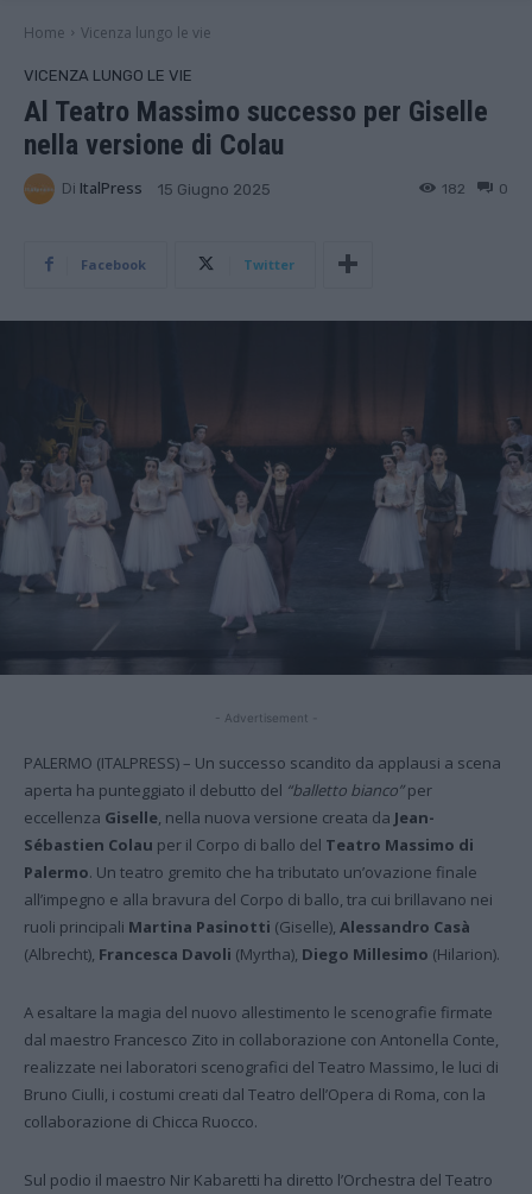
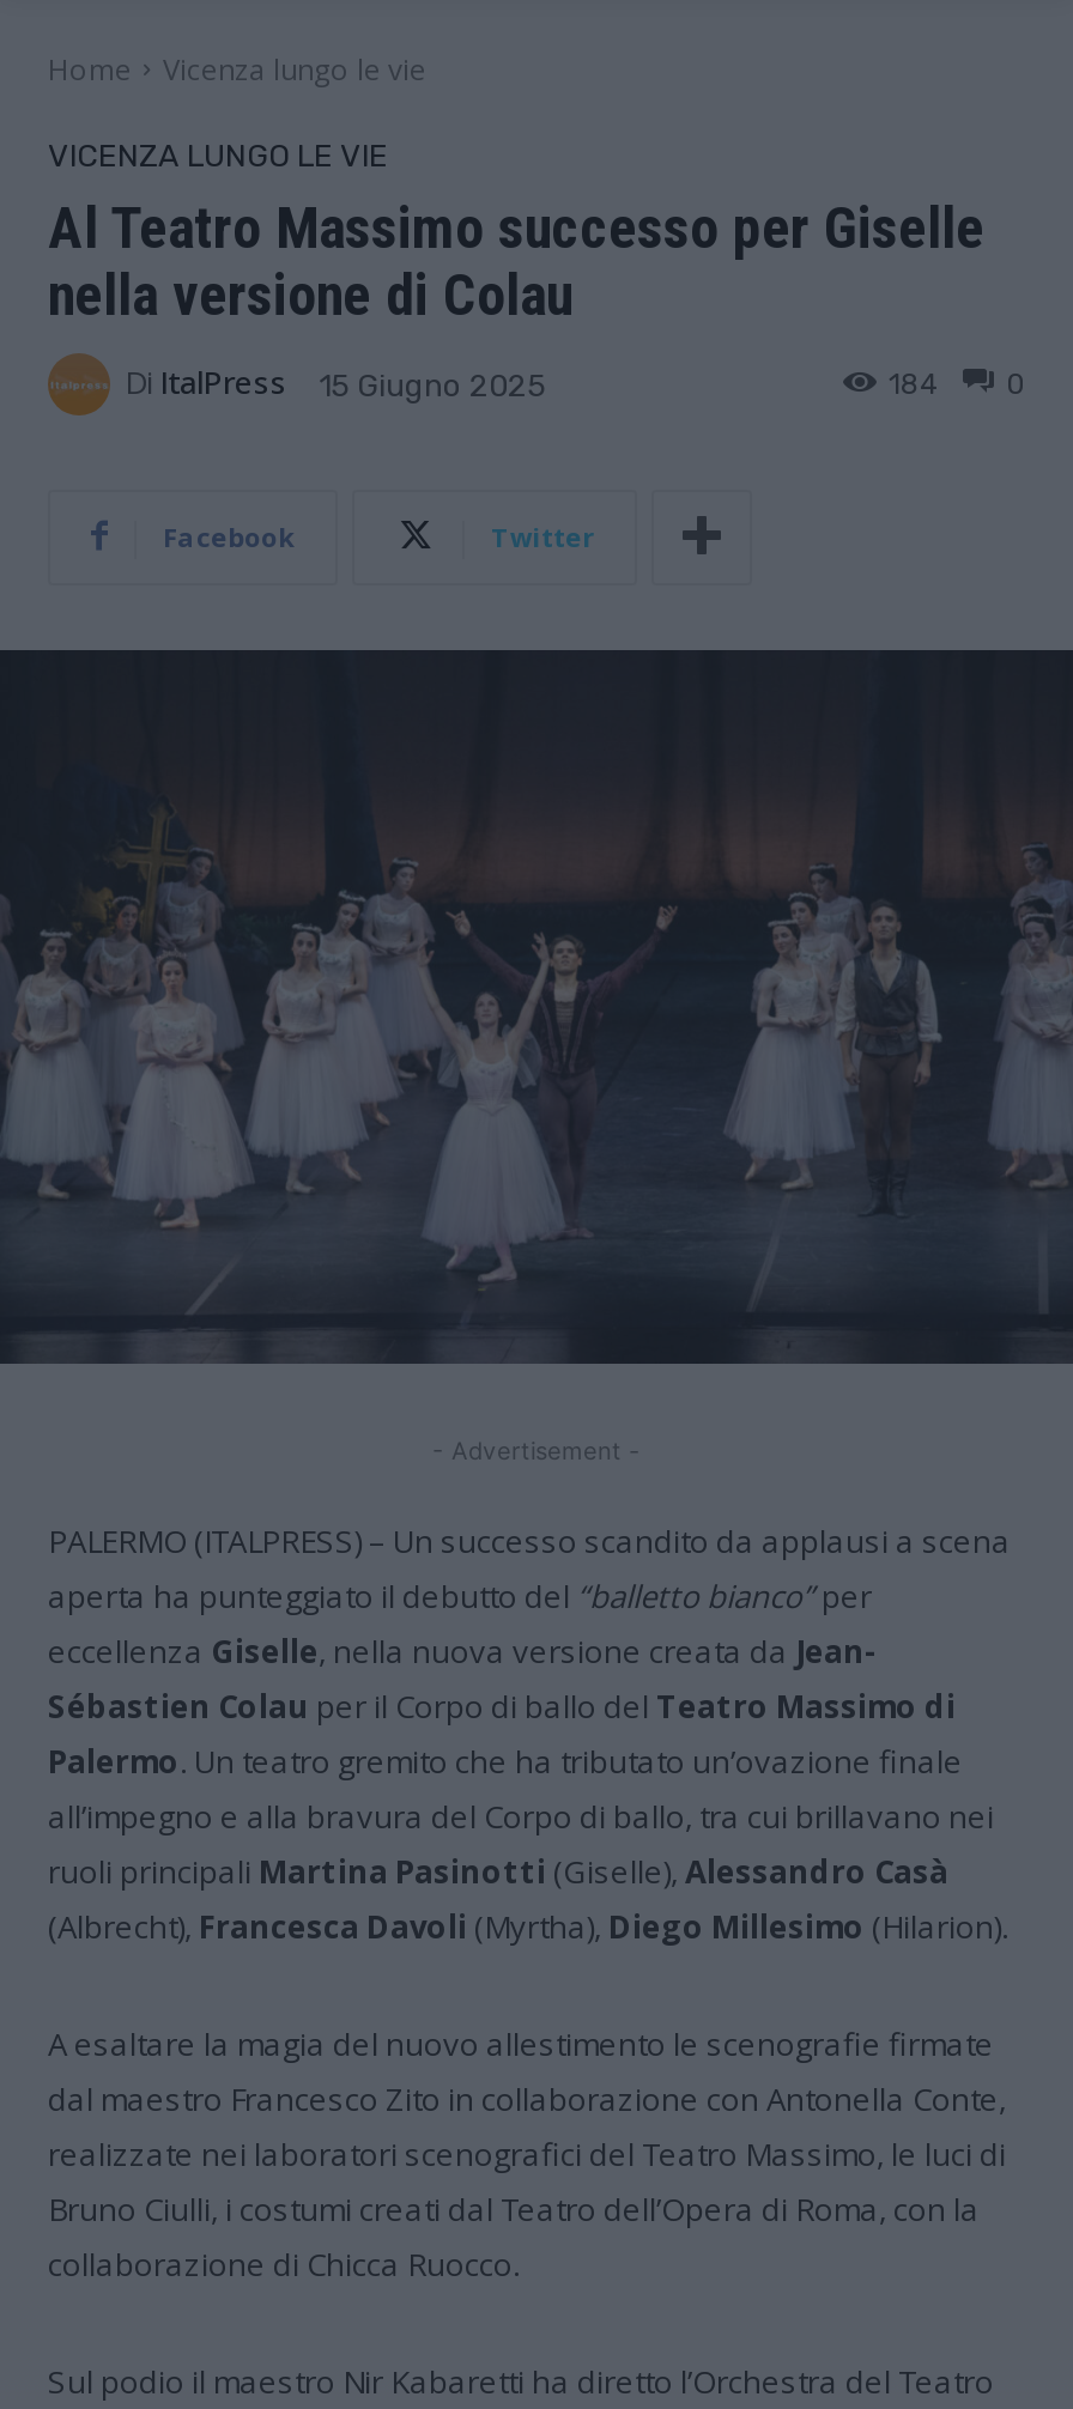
[442,180,508,197] 182 0 -> [889,366,1025,400] 184 0

